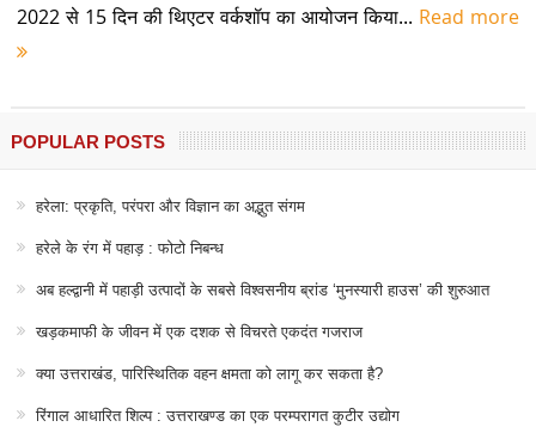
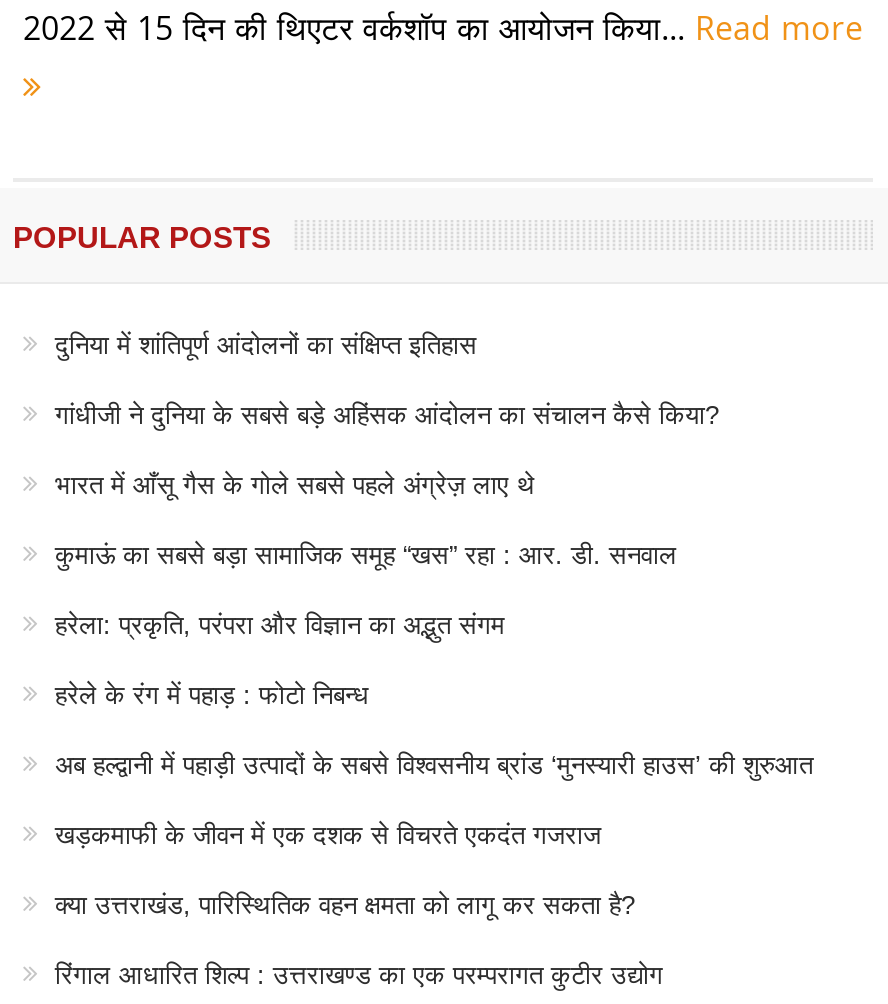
none -> [55,330,719,570] दुनिया में शांतिपूर्ण आंदोलनों का संक्षिप्त इतिहास | गांधीजी ने दुनिया के सबसे बड़े अहिंसक आंदोलन का संचालन कैसे किया? | भारत में आँसू गैस के गोले सबसे पहले अंग्रेज़ लाए थे | कुमाऊं का सबसे बड़ा सामाजिक समूह “खस” रहा : आर. डी. सनवाल

